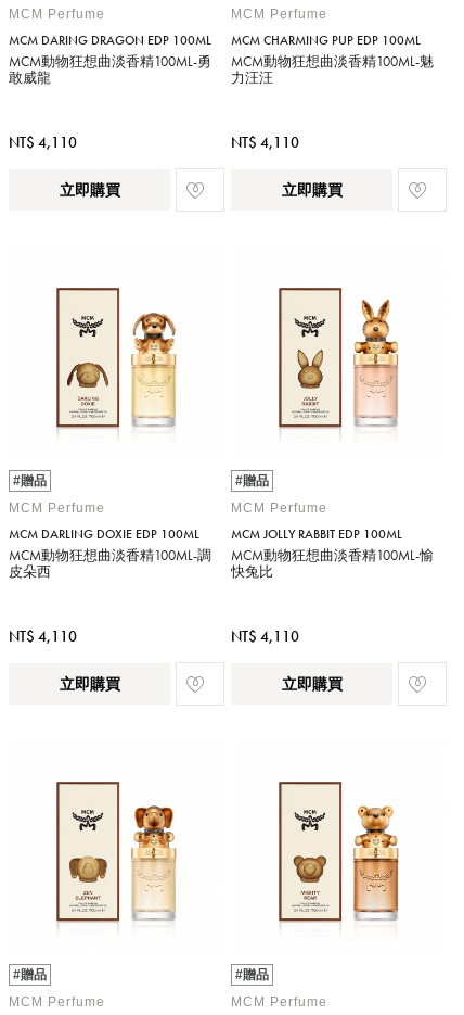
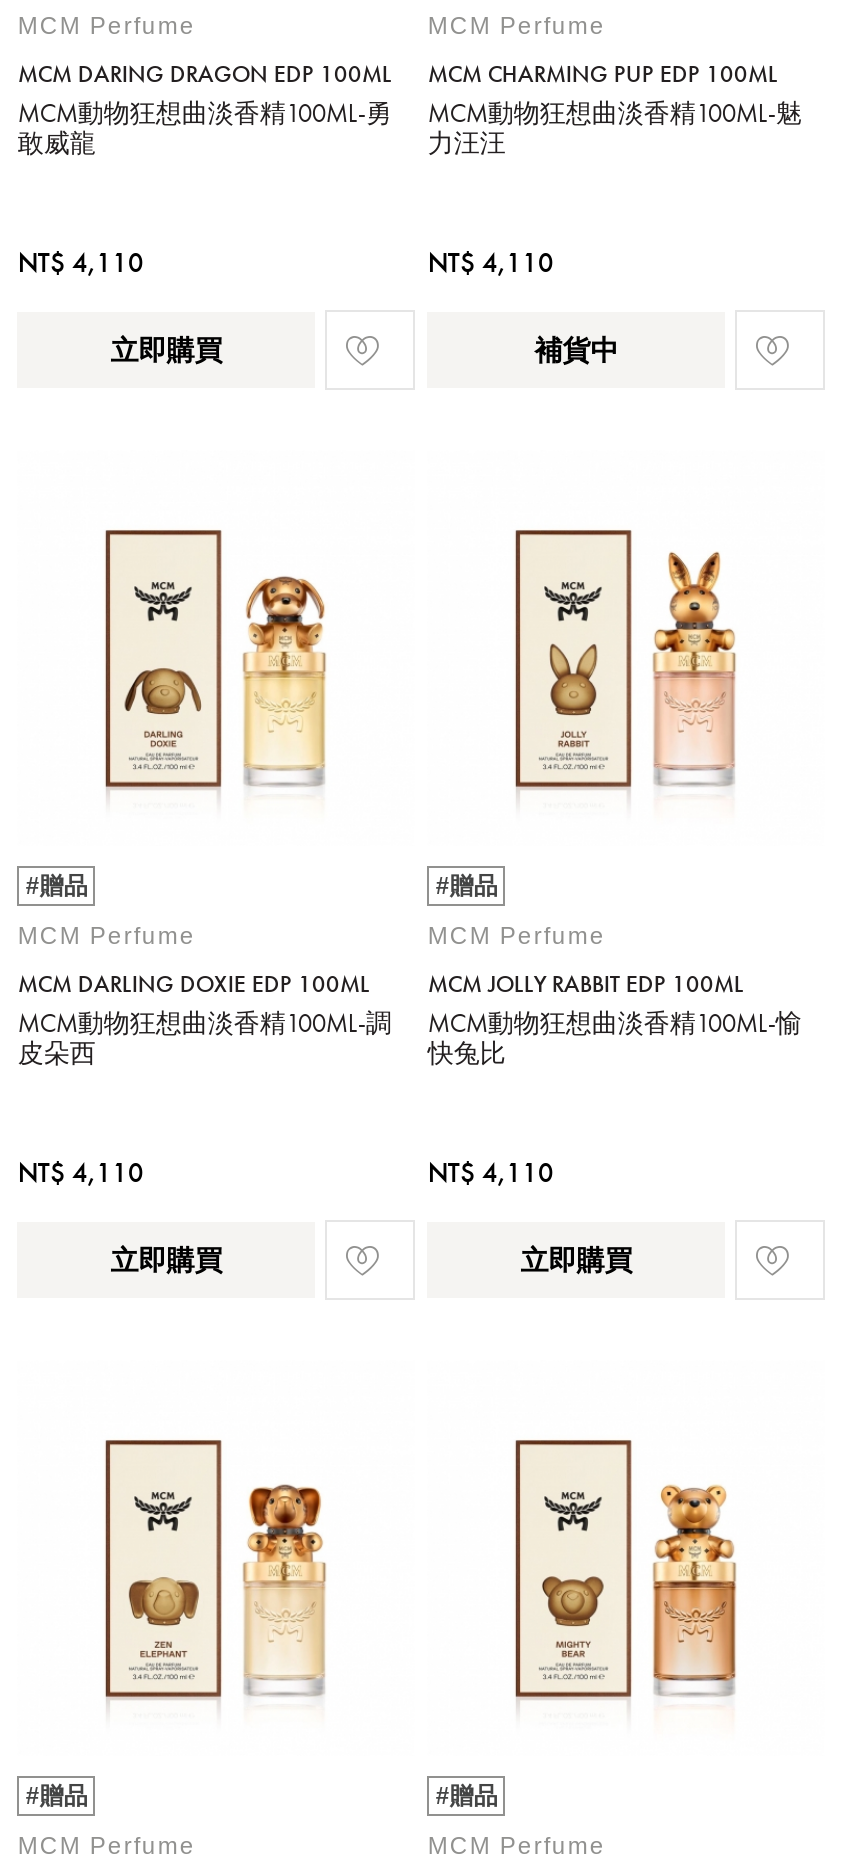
[282,181,342,199] 立即購買 -> [534,334,618,366] 補貨中

